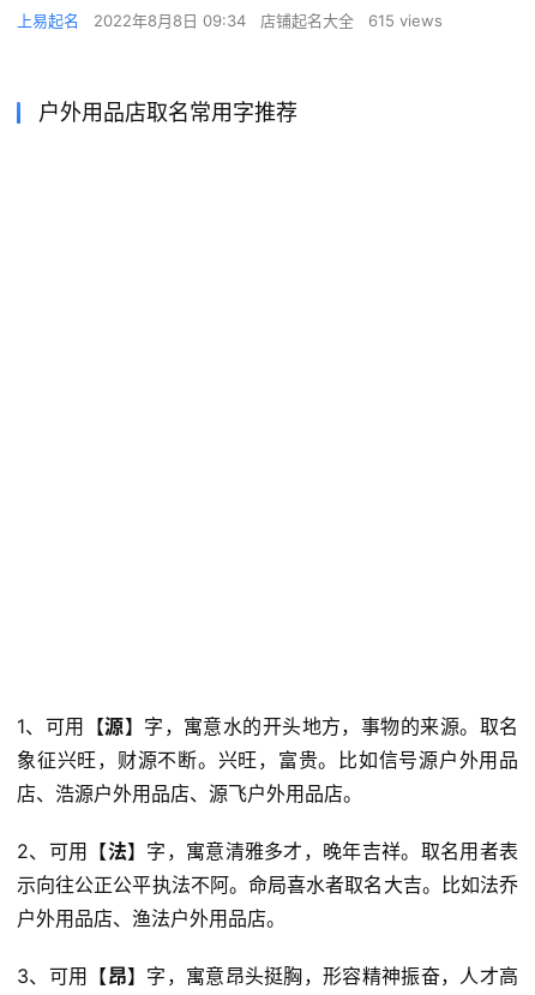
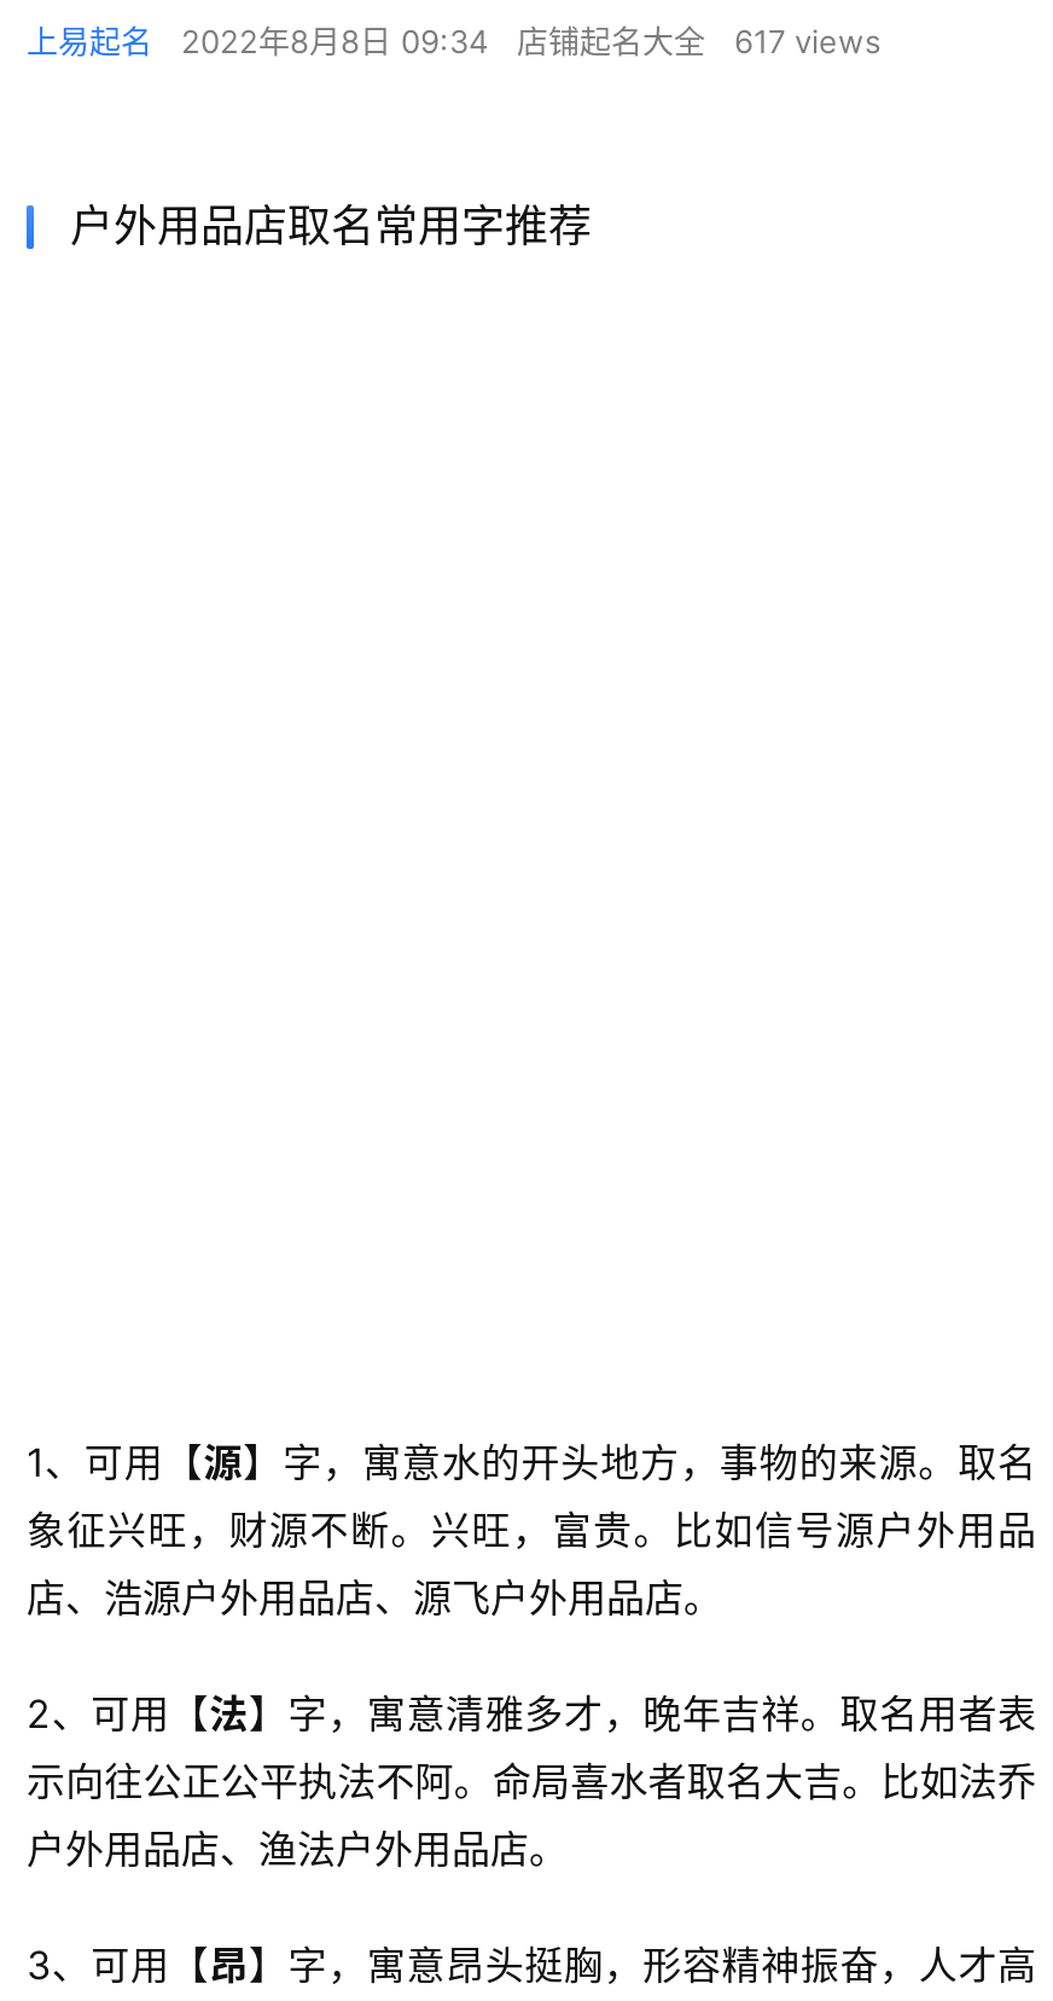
[17,11,443,30] 上易起名 2022年8月8日 09:34 店铺起名大全 615 views -> [27,22,882,61] 上易起名 2022年8月8日 09:34 店铺起名大全 617 views

